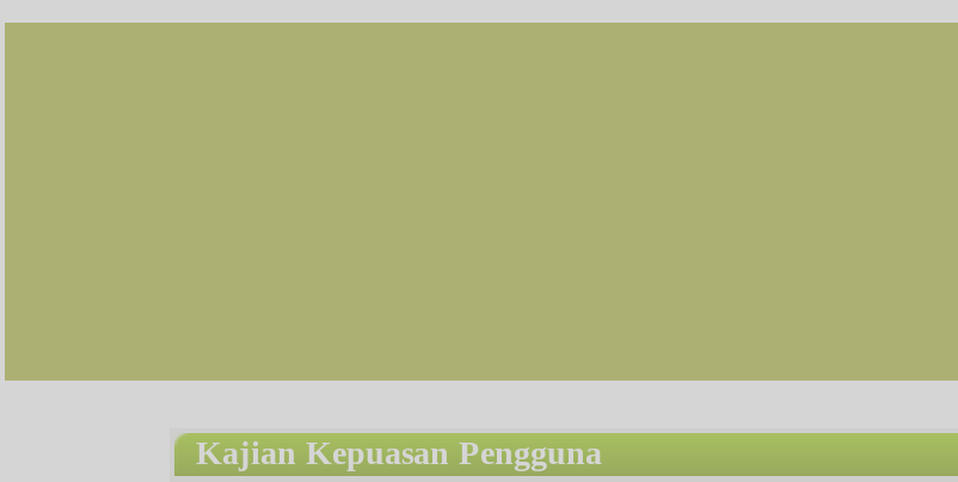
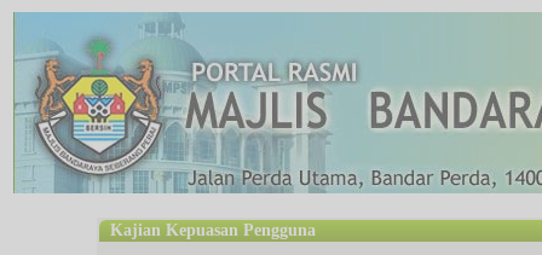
none -> [12,11,538,195] [image]

